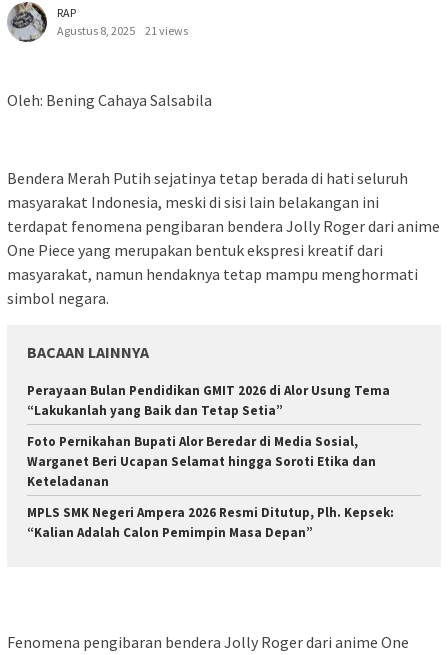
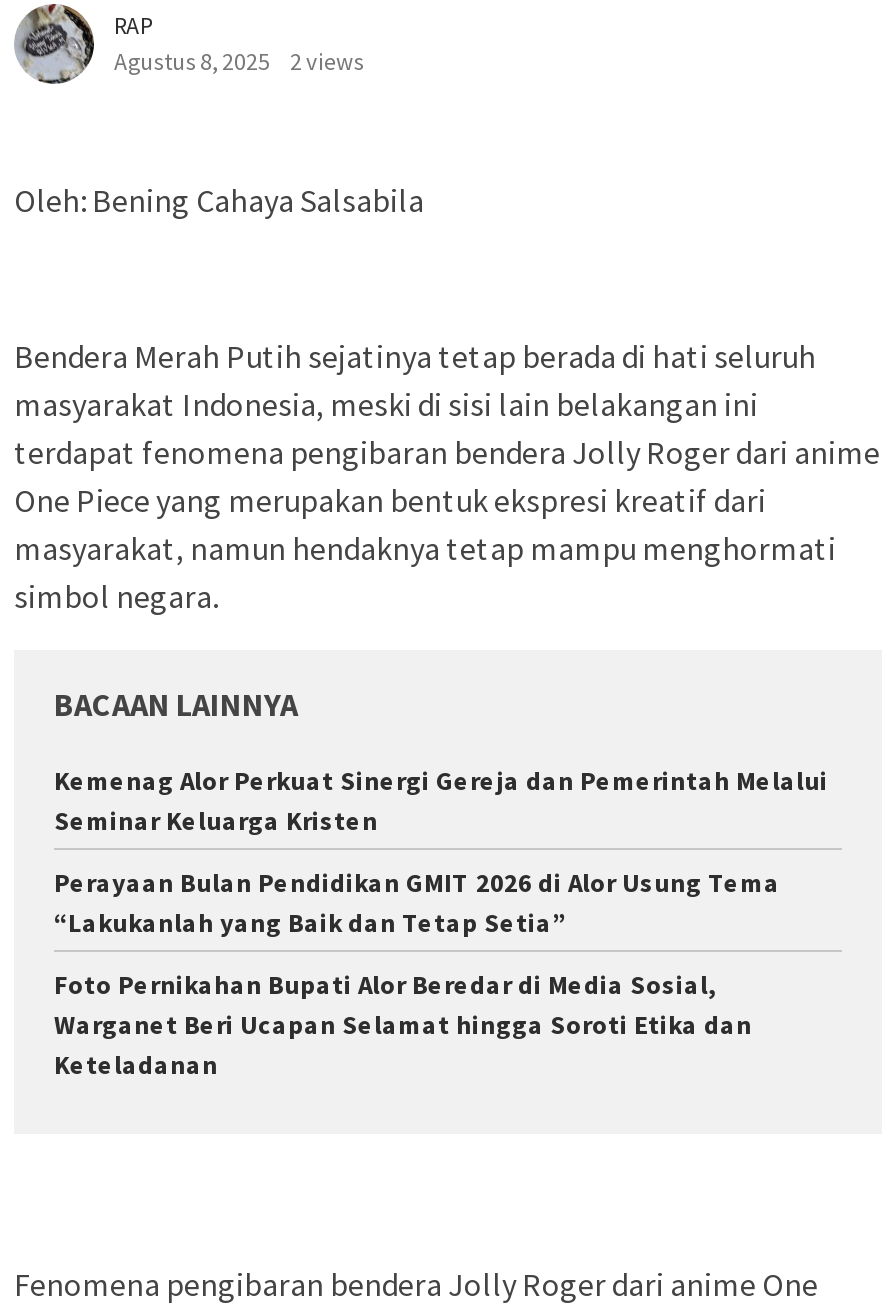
[57,23,188,38] Agustus 8, 2025 21 views -> [114,45,364,75] Agustus 8, 2025 2 views
none -> [54,763,828,837] Kemenag Alor Perkuat Sinergi Gereja dan Pemerintah Melalui | Seminar Keluarga Kristen
moved [27,382,390,490] -> [54,865,780,1081]: Perayaan Bulan Pendidikan GMIT 2026 di Alor Usung Tema | “Lakukanlah yang Baik dan Tetap Setia” | Foto Pernikahan Bupati Alor Beredar di Media Sosial, | Warganet Beri Ucapan Selamat hingga Soroti Etika dan | Keteladanan
[27,504,394,541] MPLS SMK Negeri Ampera 2026 Resmi Ditutup, Plh. Kepsek: | “Kalian Adalah Calon Pemimpin Masa Depan” -> none

